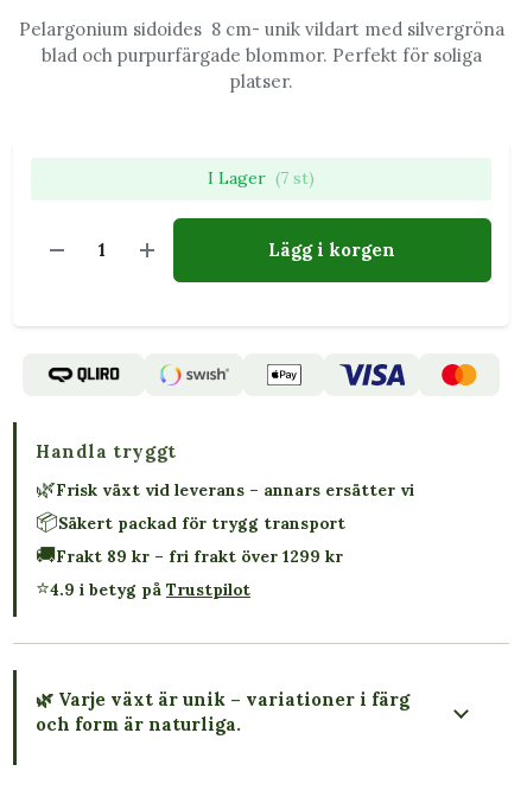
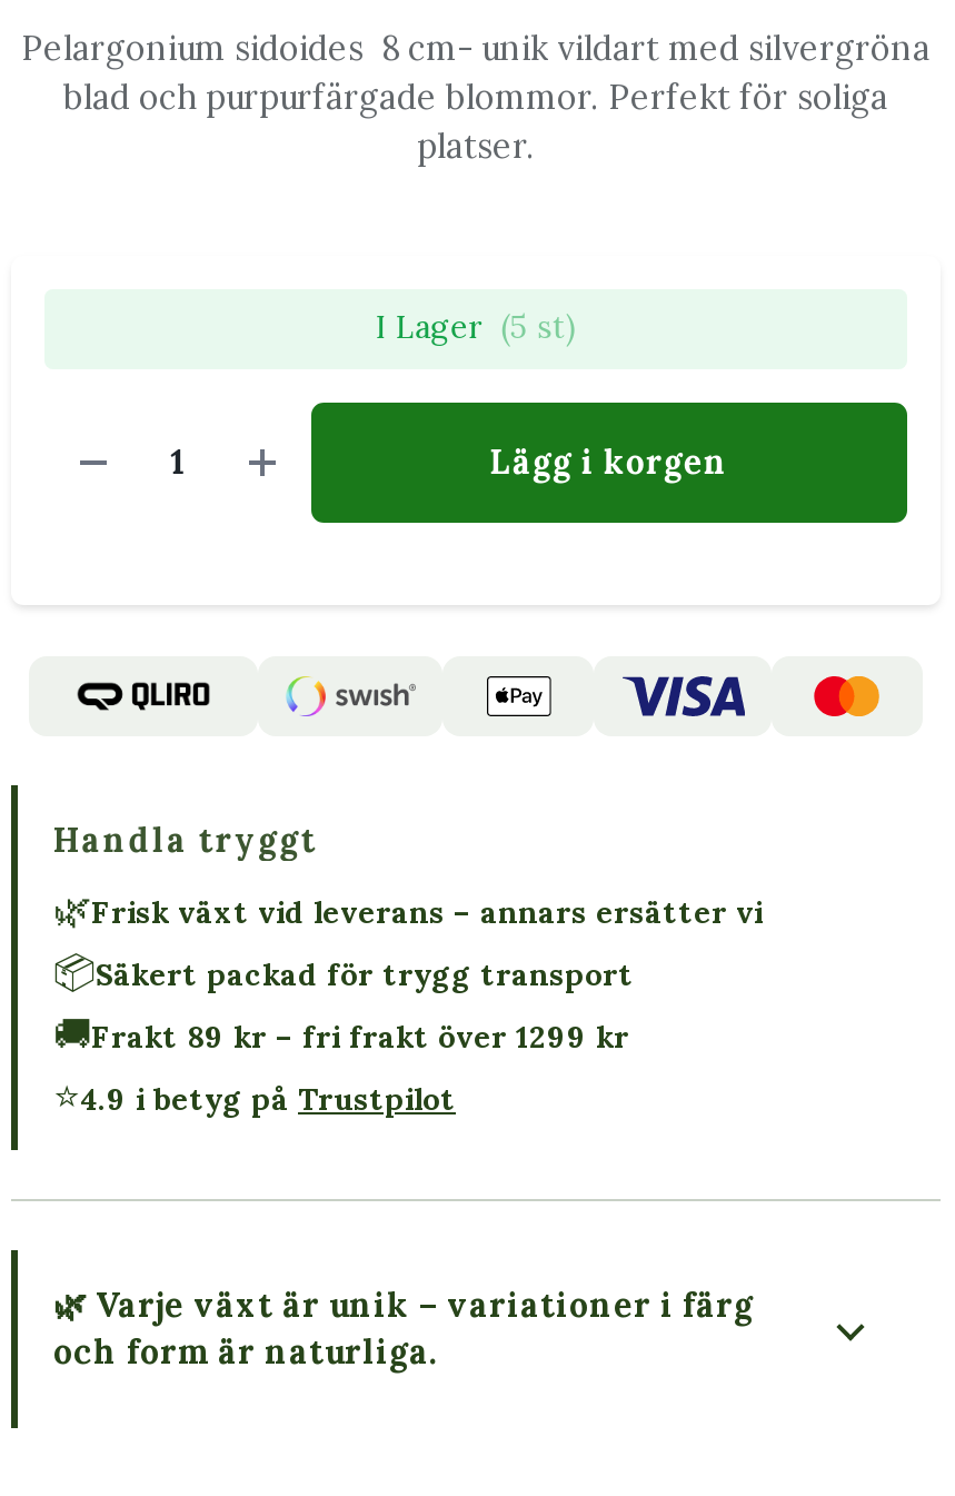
[208,167,314,189] I Lager (7 st) -> [375,307,577,347] I Lager (5 st)

